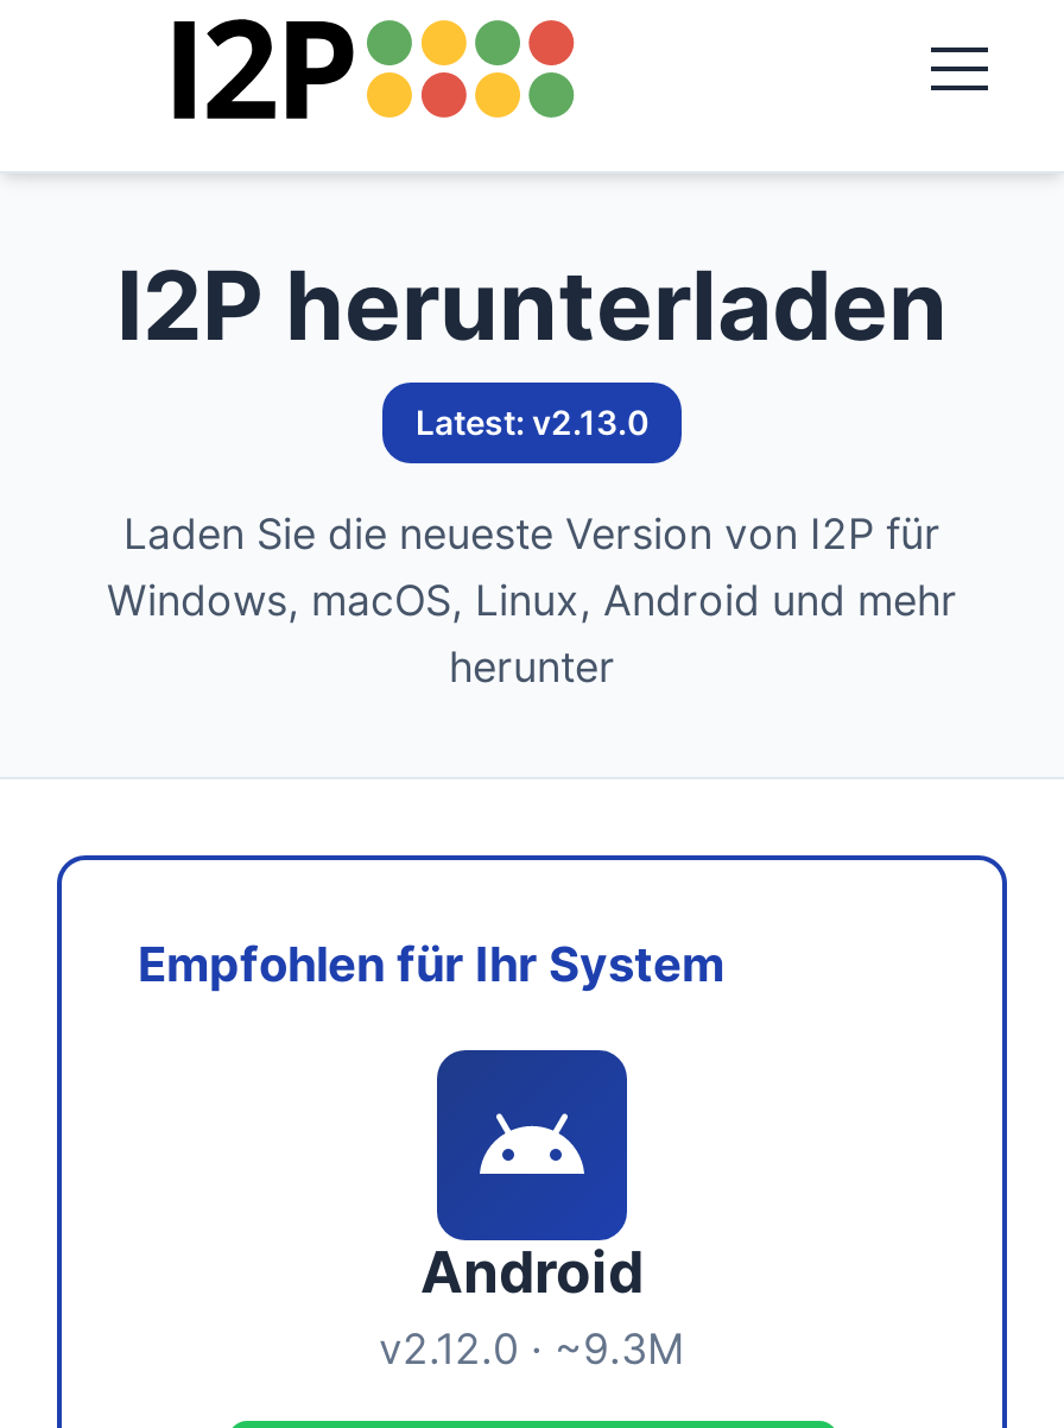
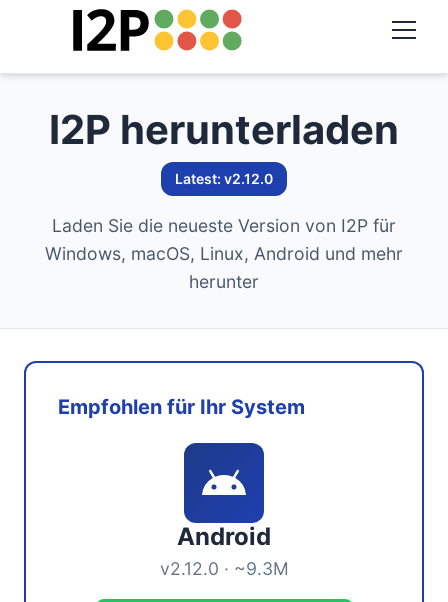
[416,402,648,442] Latest: v2.13.0 -> [175,170,273,187] Latest: v2.12.0

